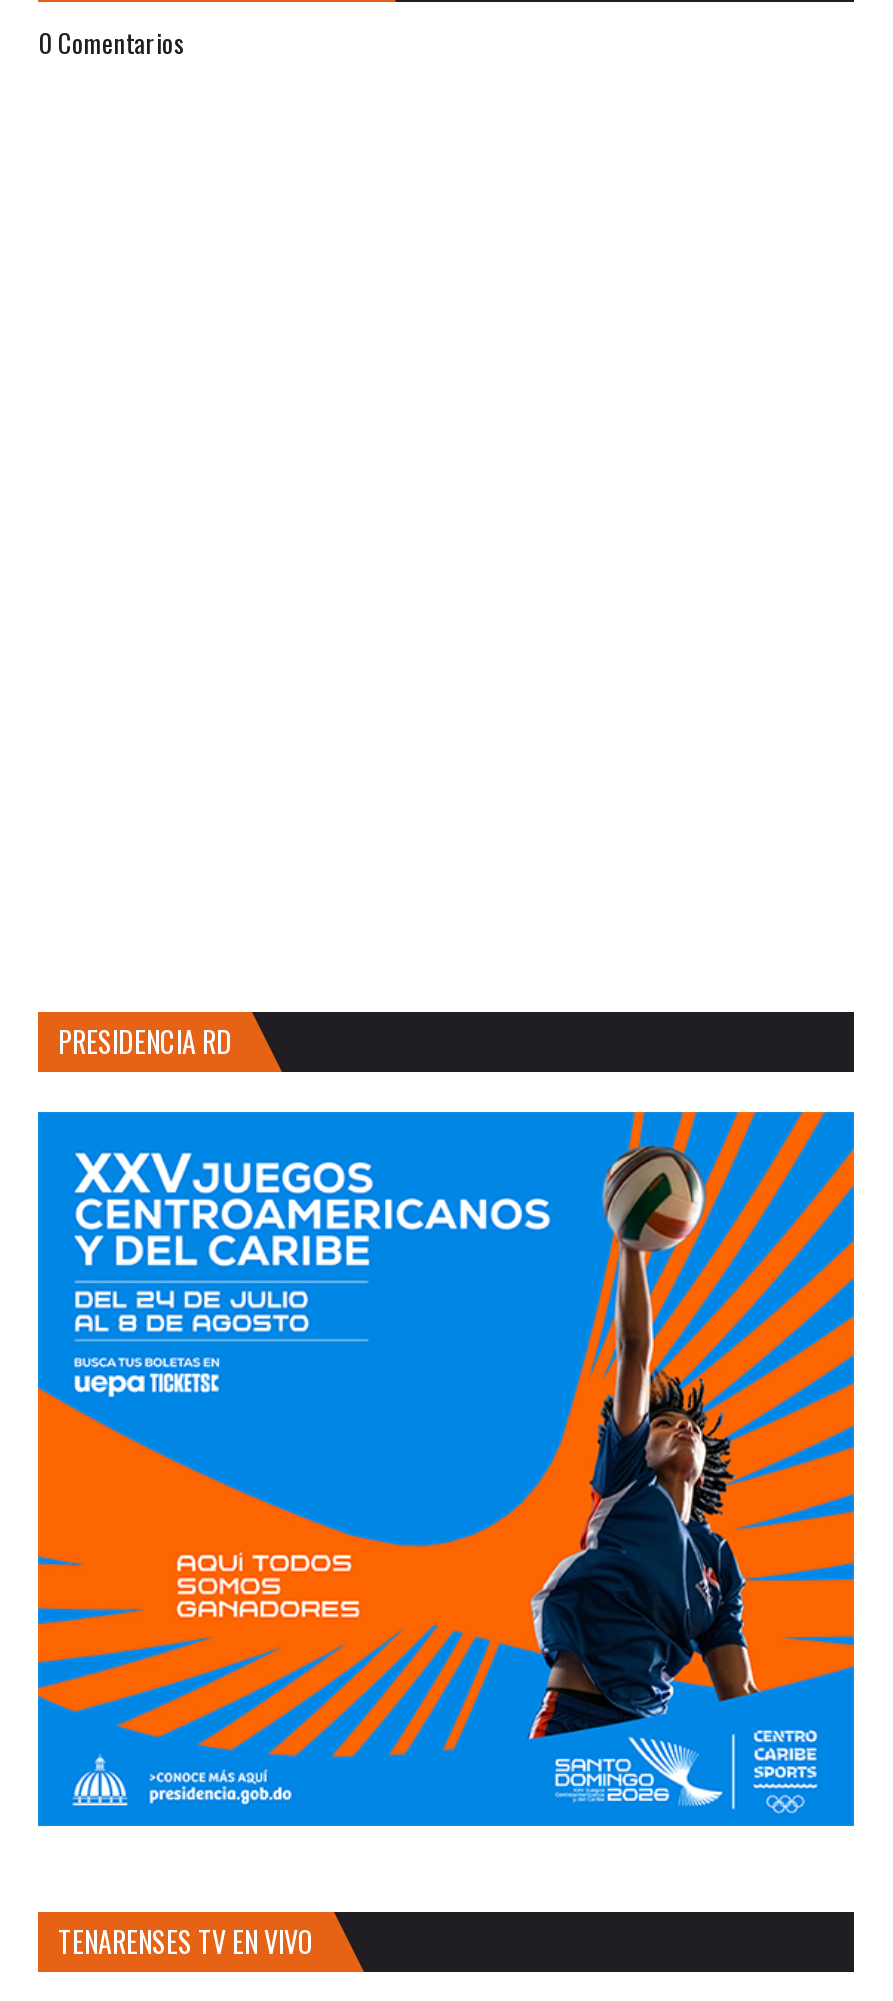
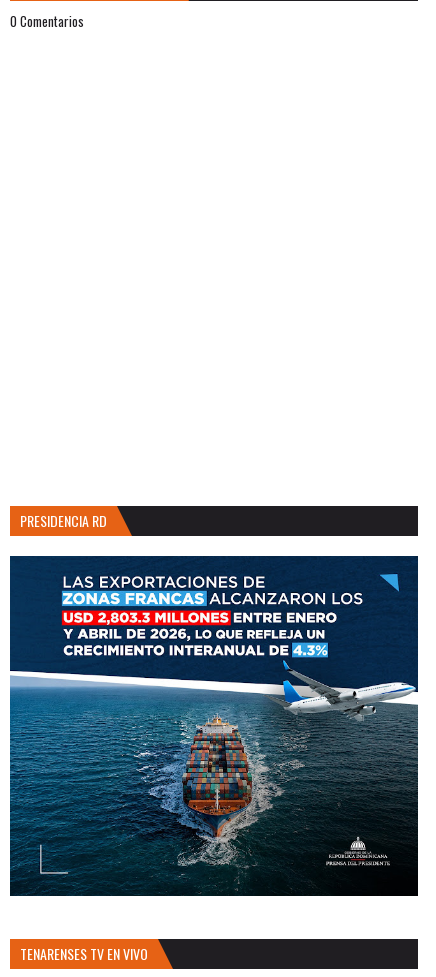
[36,1110,856,1828] [image] -> [9,555,419,897] [image]

